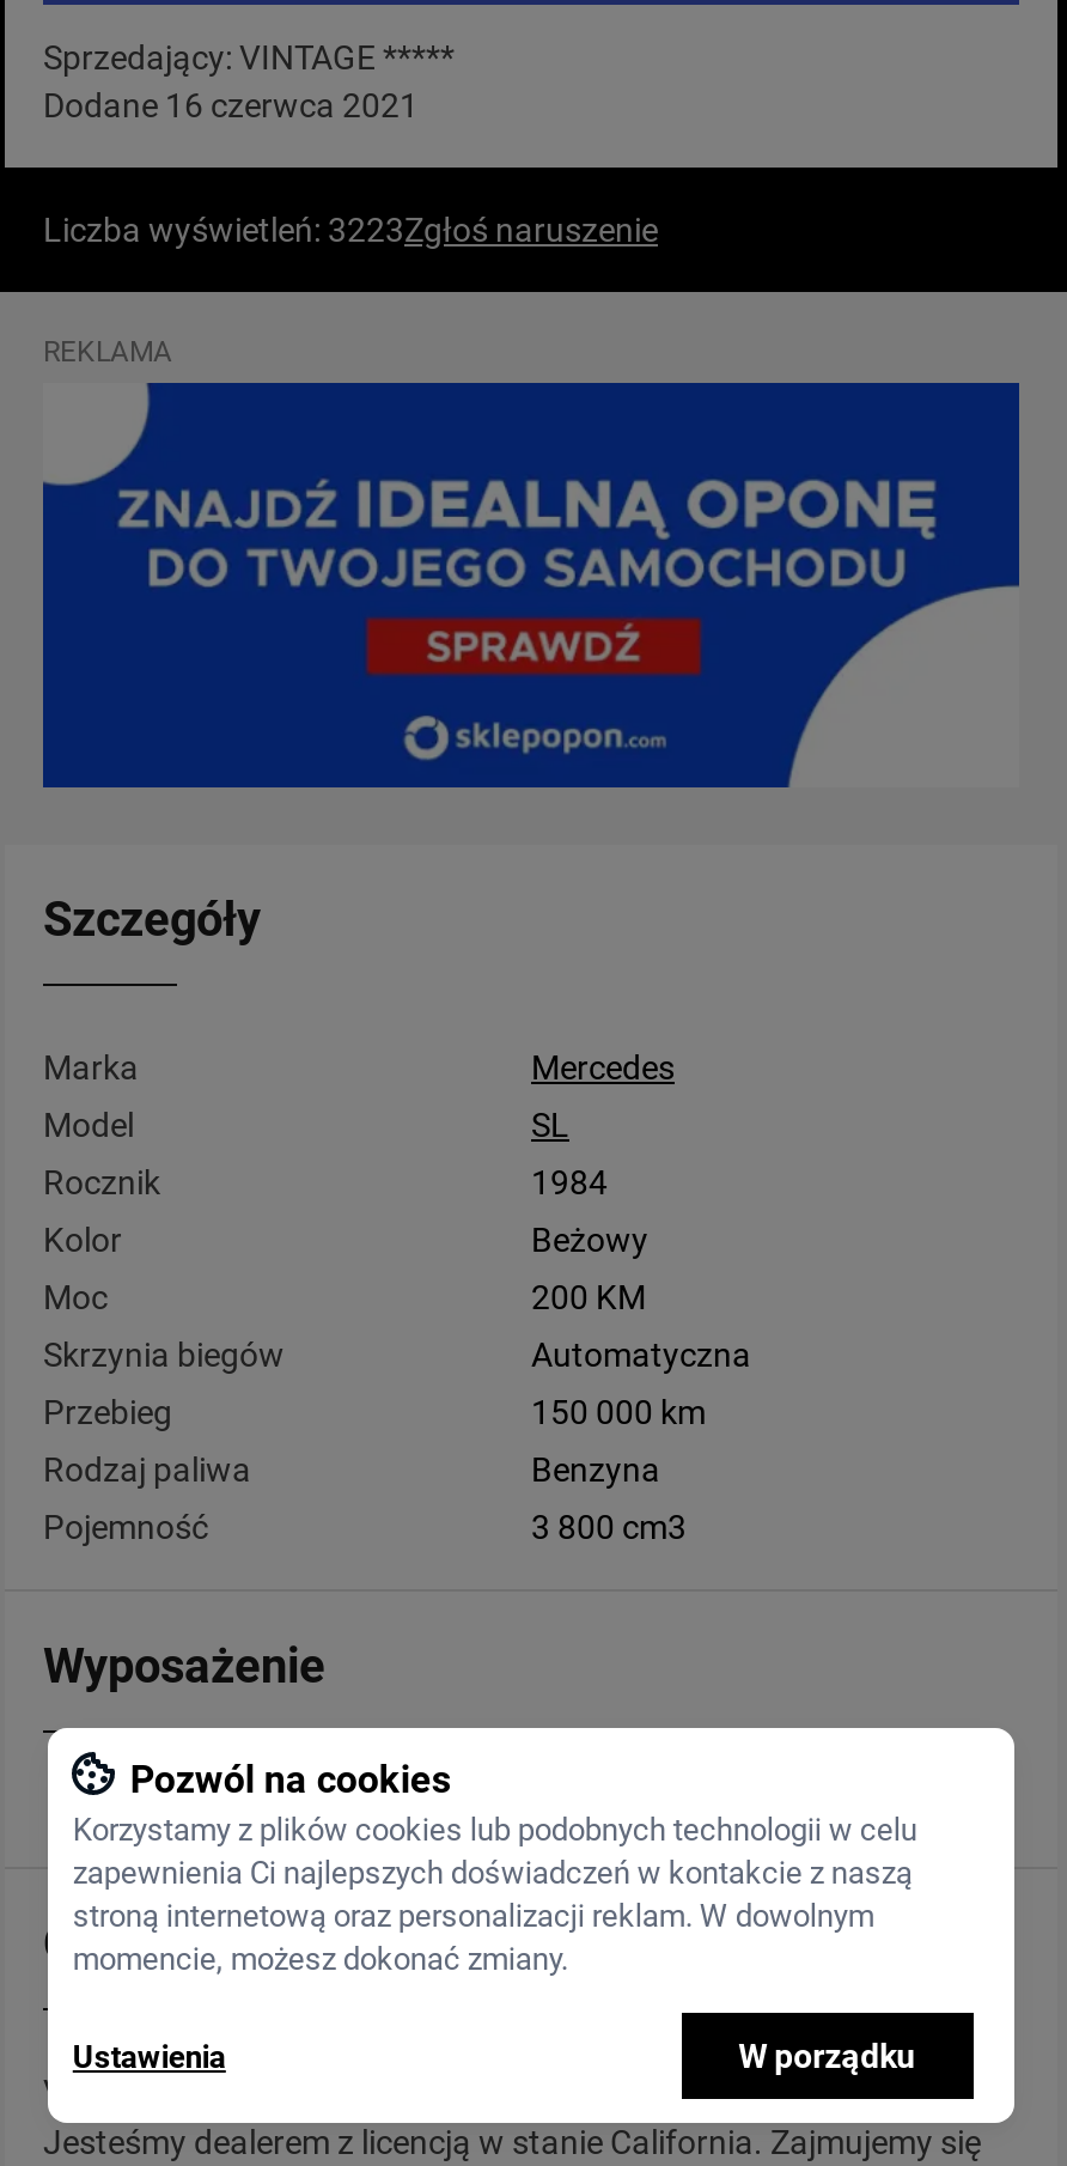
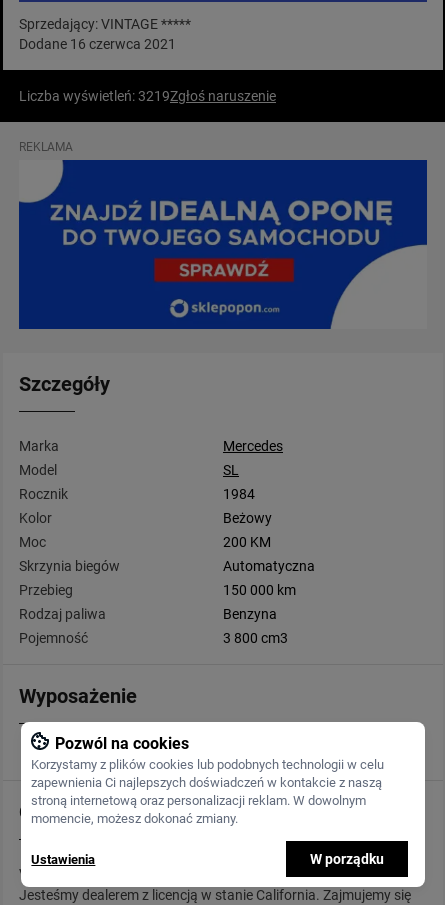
[43,211,658,249] Liczba wyświetleń: 3223Zgłoś naruszenie -> [19,88,276,104] Liczba wyświetleń: 3219Zgłoś naruszenie

